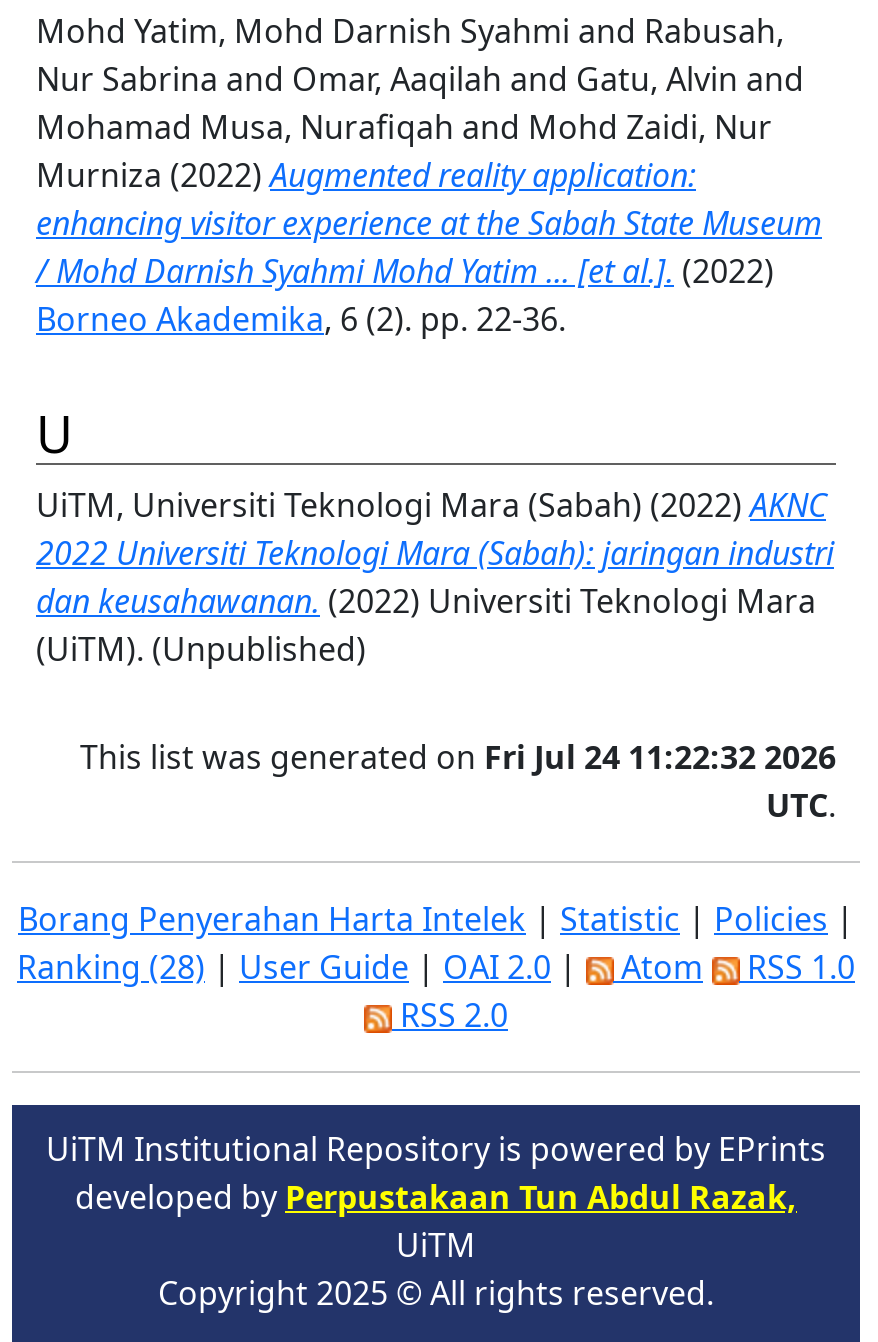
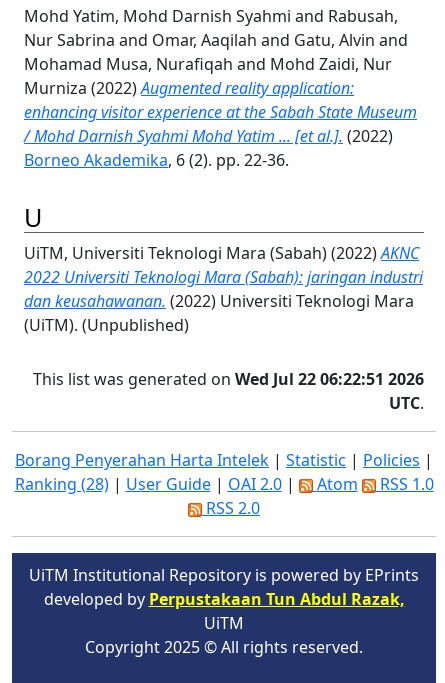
[80,735,836,779] This list was generated on Fri Jul 24 11:22:32 2026 -> [33,368,424,390] This list was generated on Wed Jul 22 06:22:51 2026

